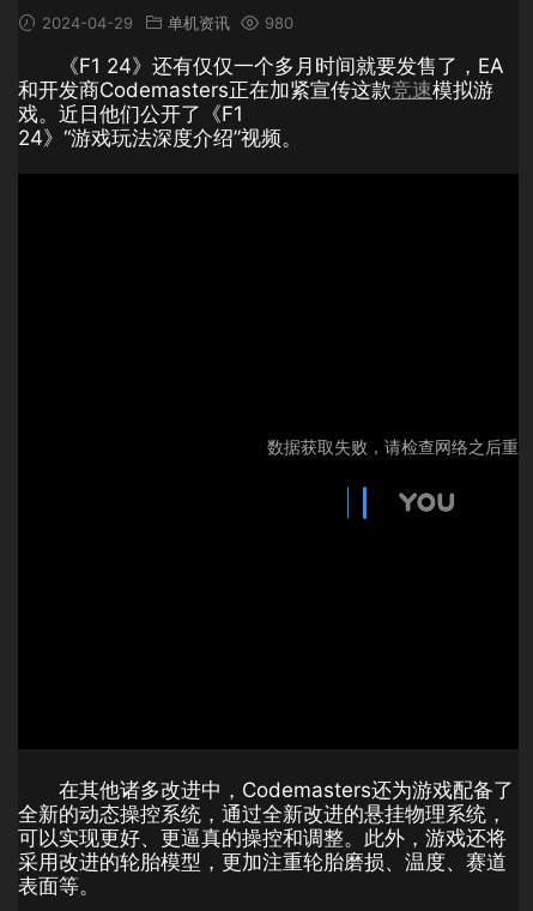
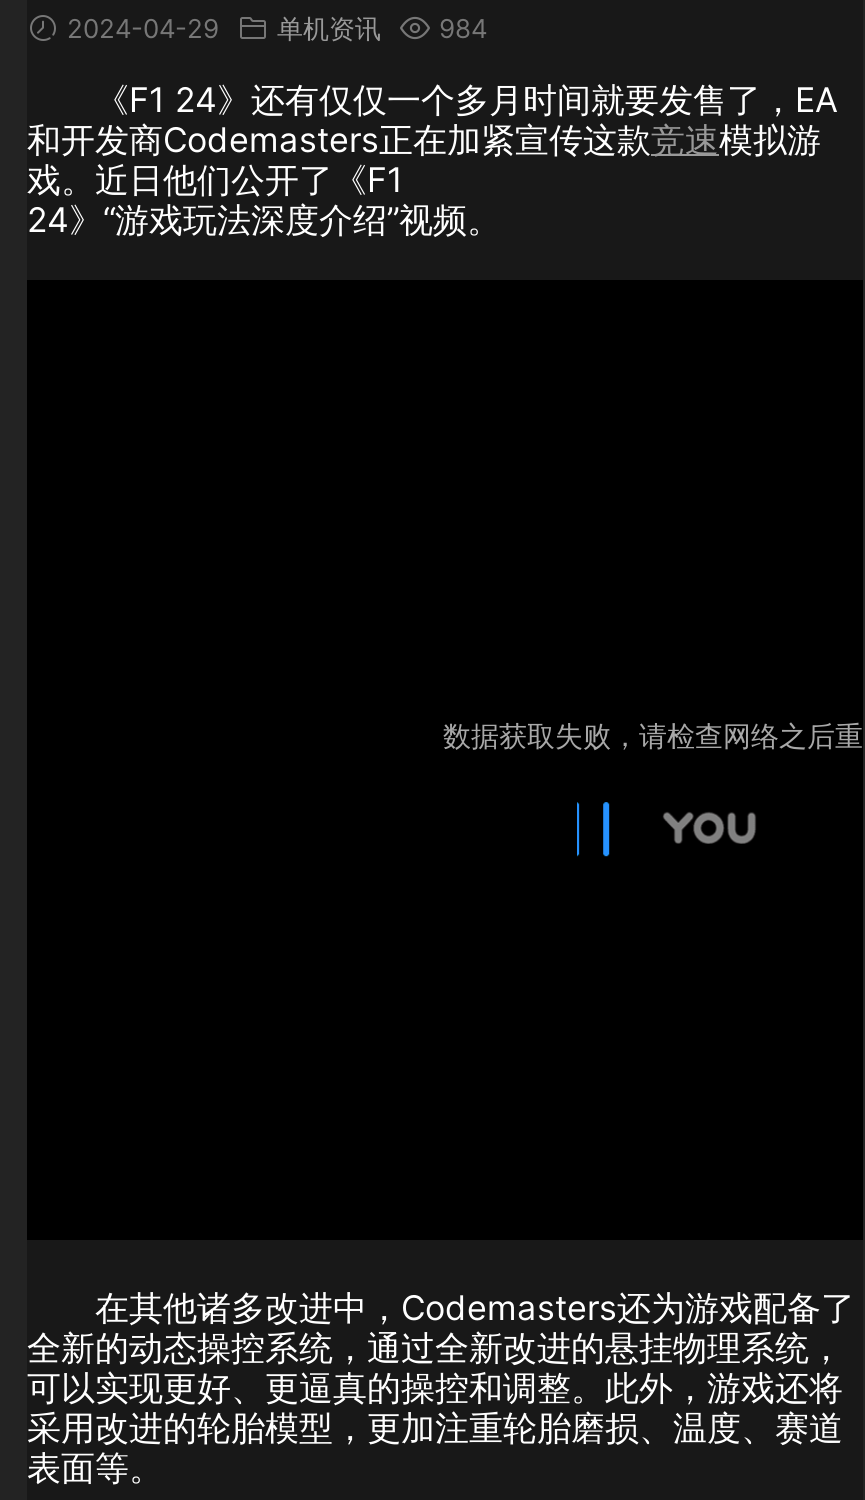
[37,13,293,32] 2024-04-29 单机资讯 980 -> [59,12,487,44] 2024-04-29 单机资讯 984

